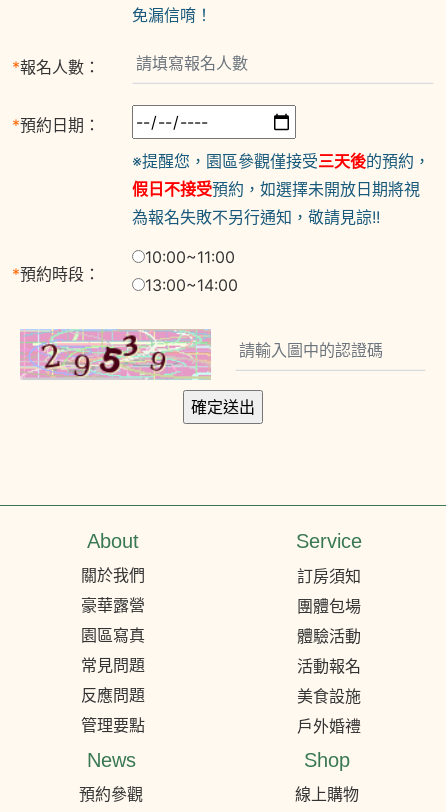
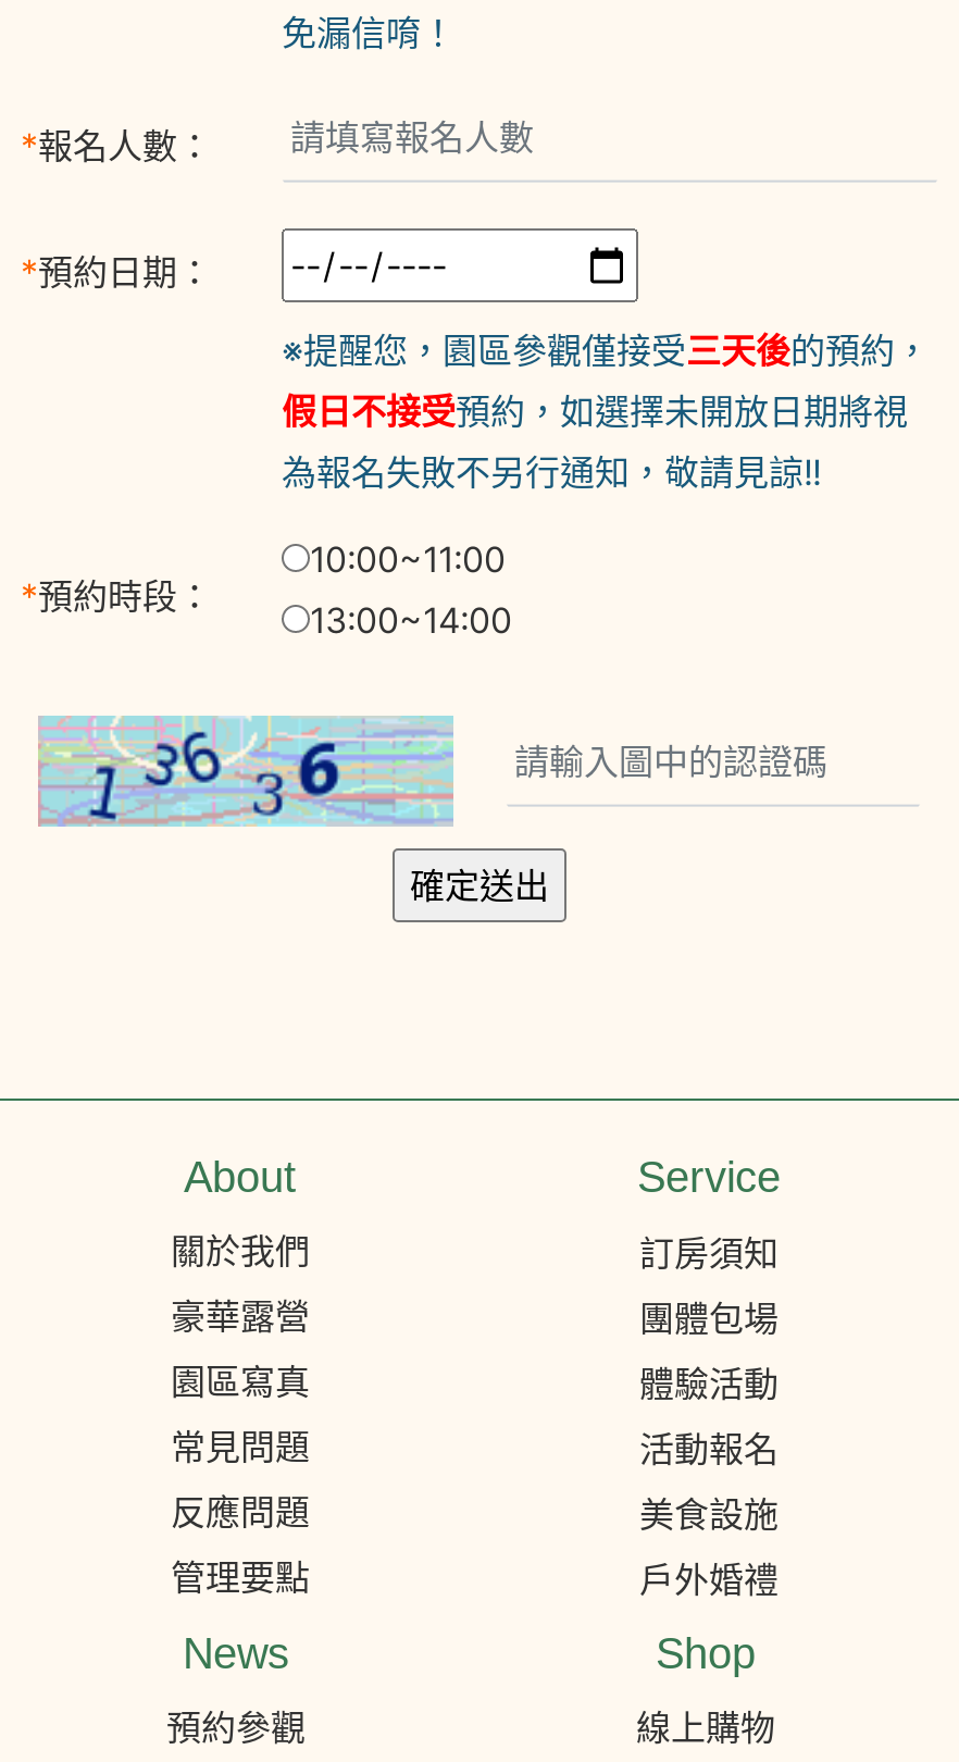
[19,329,212,380] [image] -> [36,714,456,827] [image]

